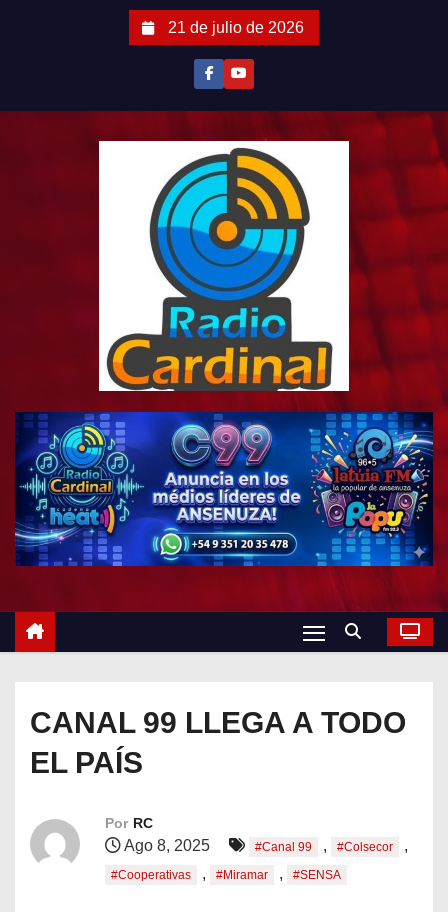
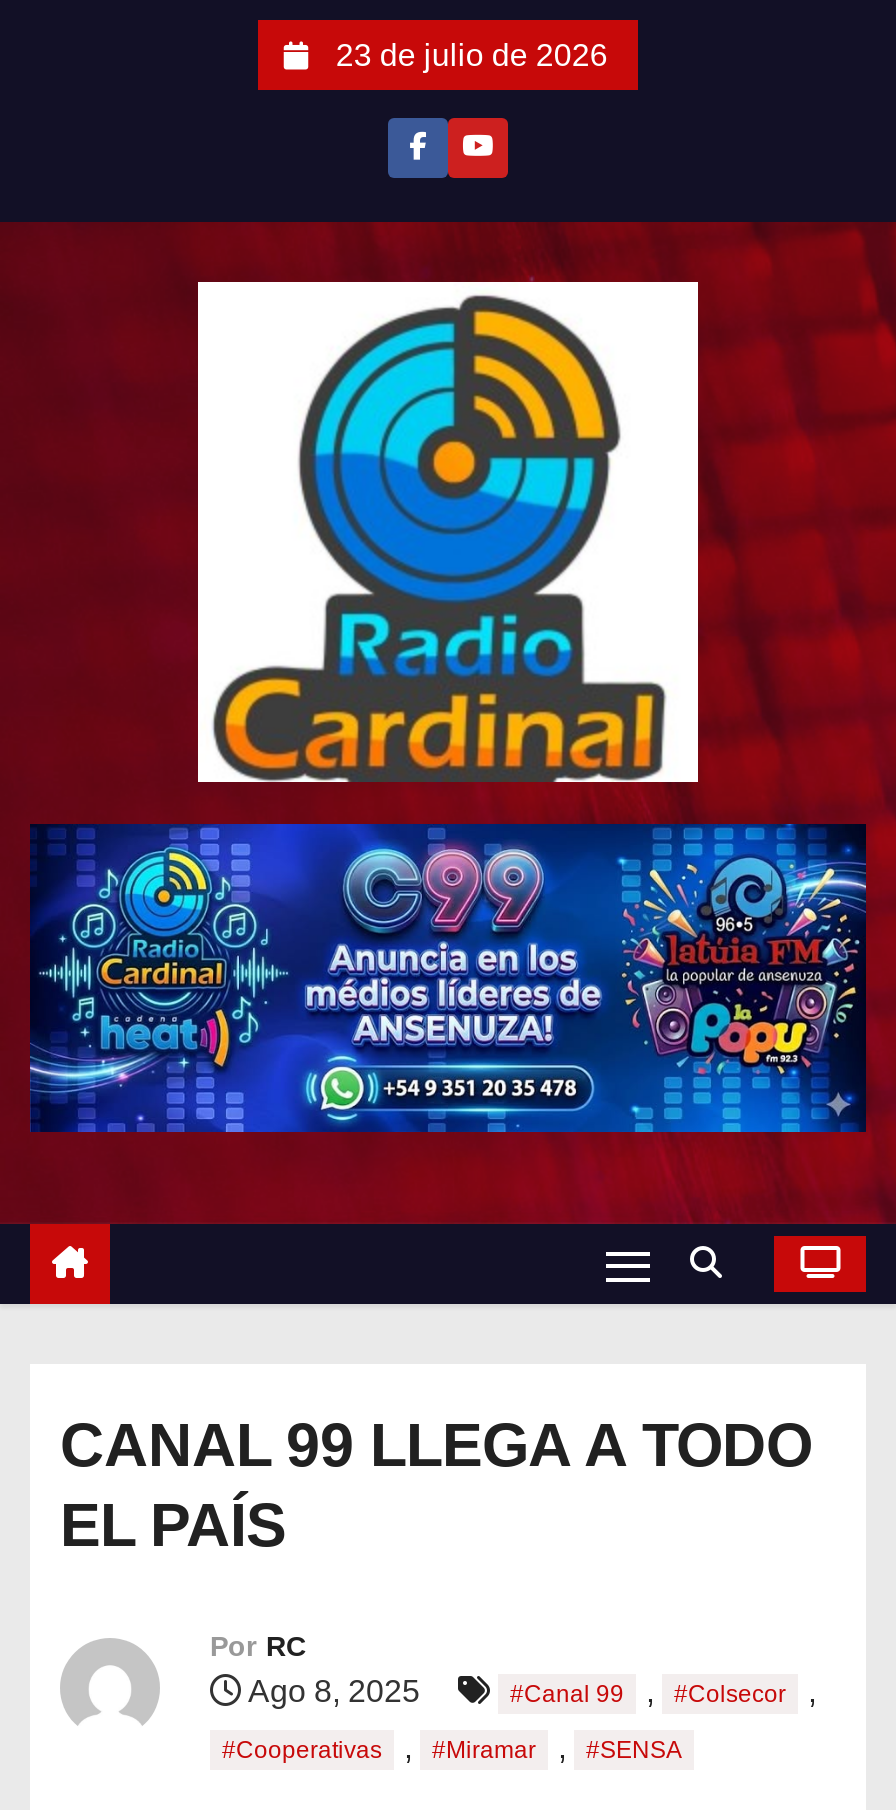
[164,19,304,36] 21 de julio de 2026 -> [328,38,608,72] 23 de julio de 2026

